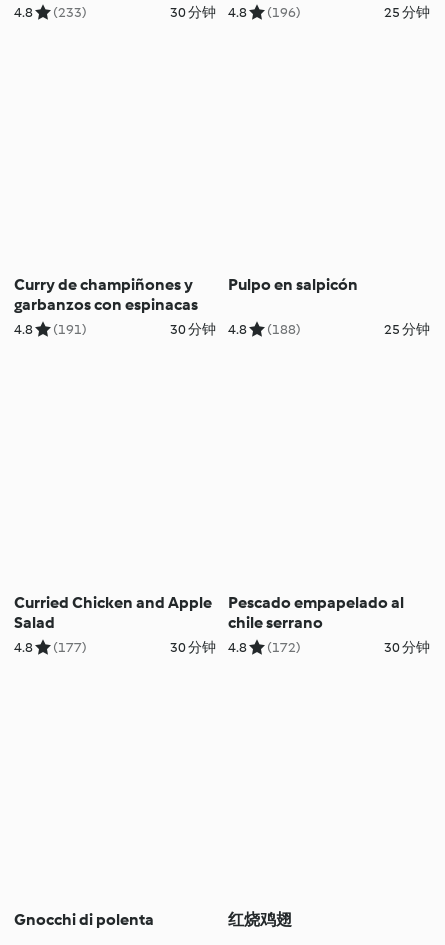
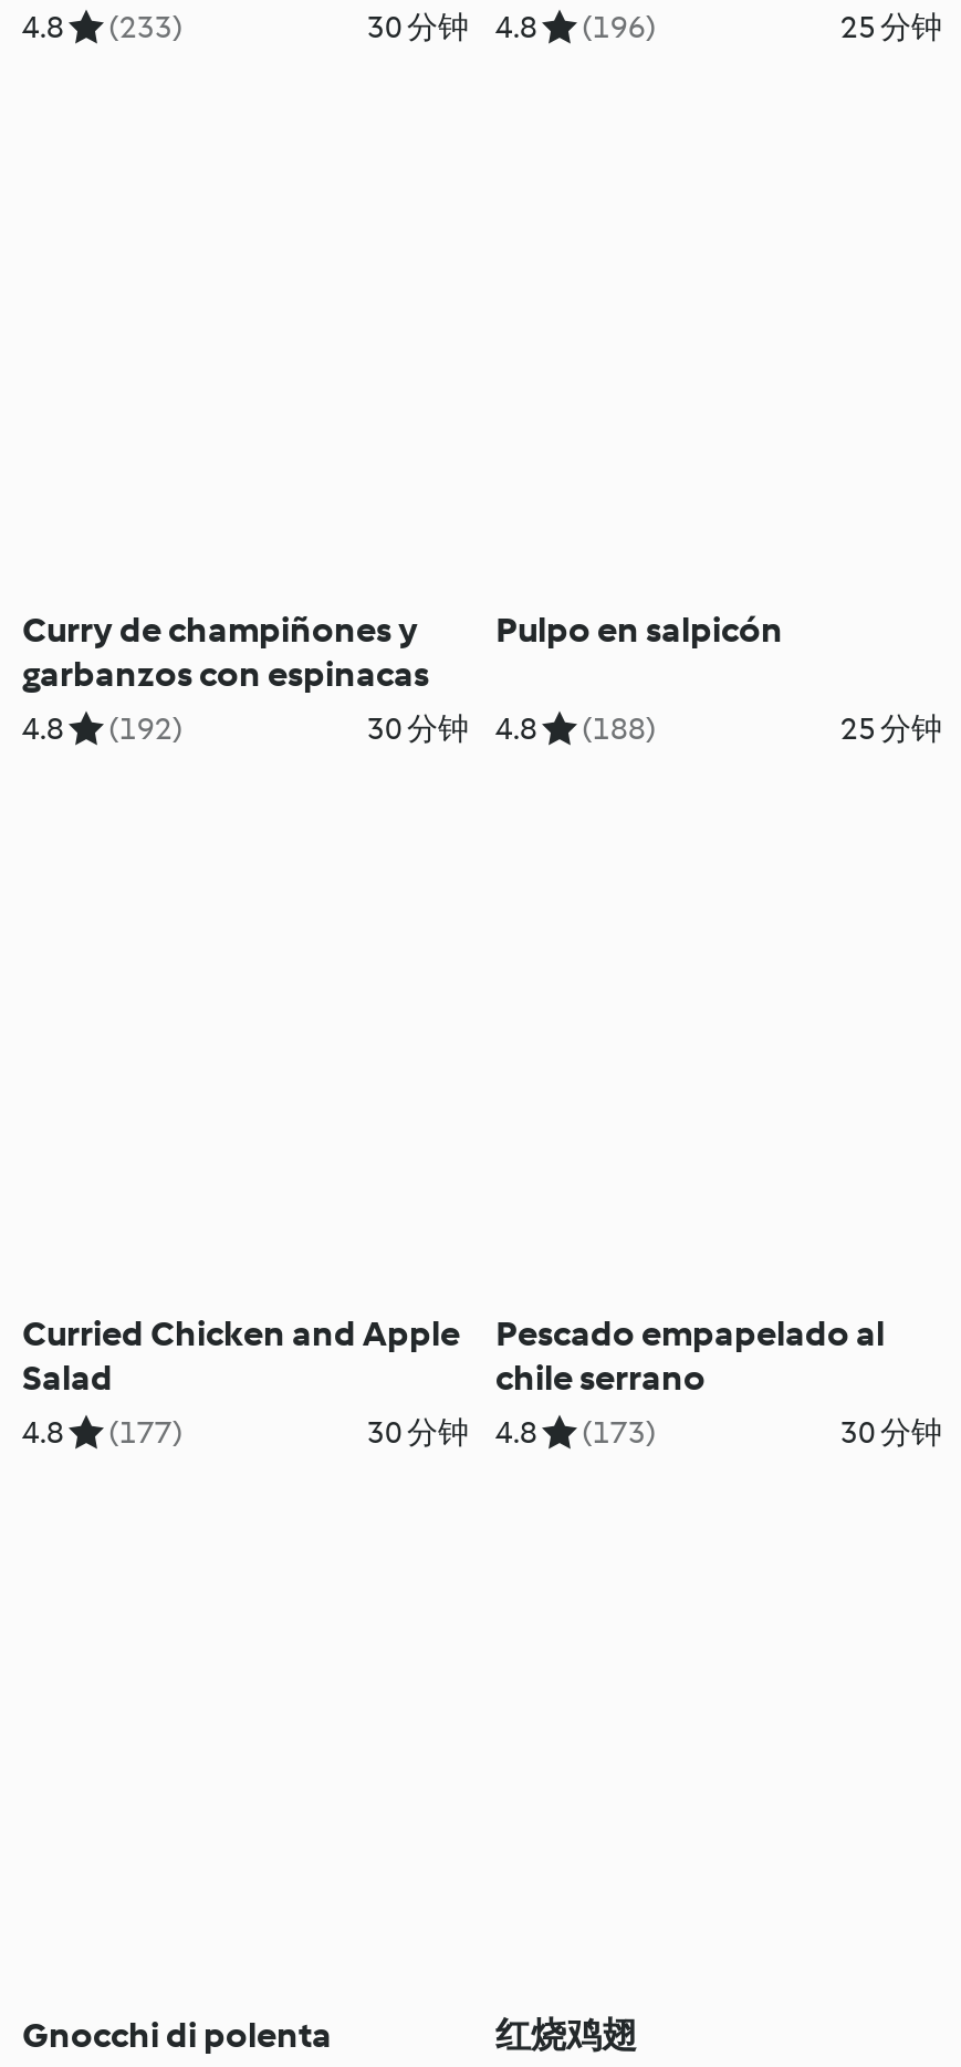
[14,321,87,338] 4.8 (191) -> [22,711,184,749] 4.8 (192)
[170,639,301,656] 30 分钟 4.8 (172) -> [367,1414,657,1452] 30 分钟 4.8 (173)

